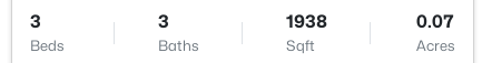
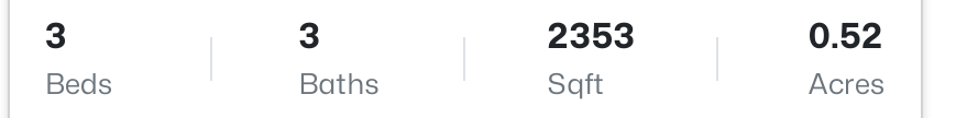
[286,11,327,32] 1938 -> [547,15,635,57] 2353
[416,11,454,32] 0.07 -> [809,15,883,57] 0.52

